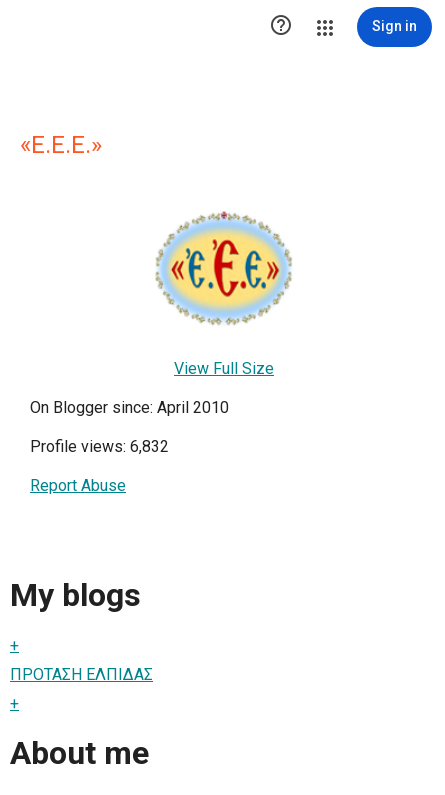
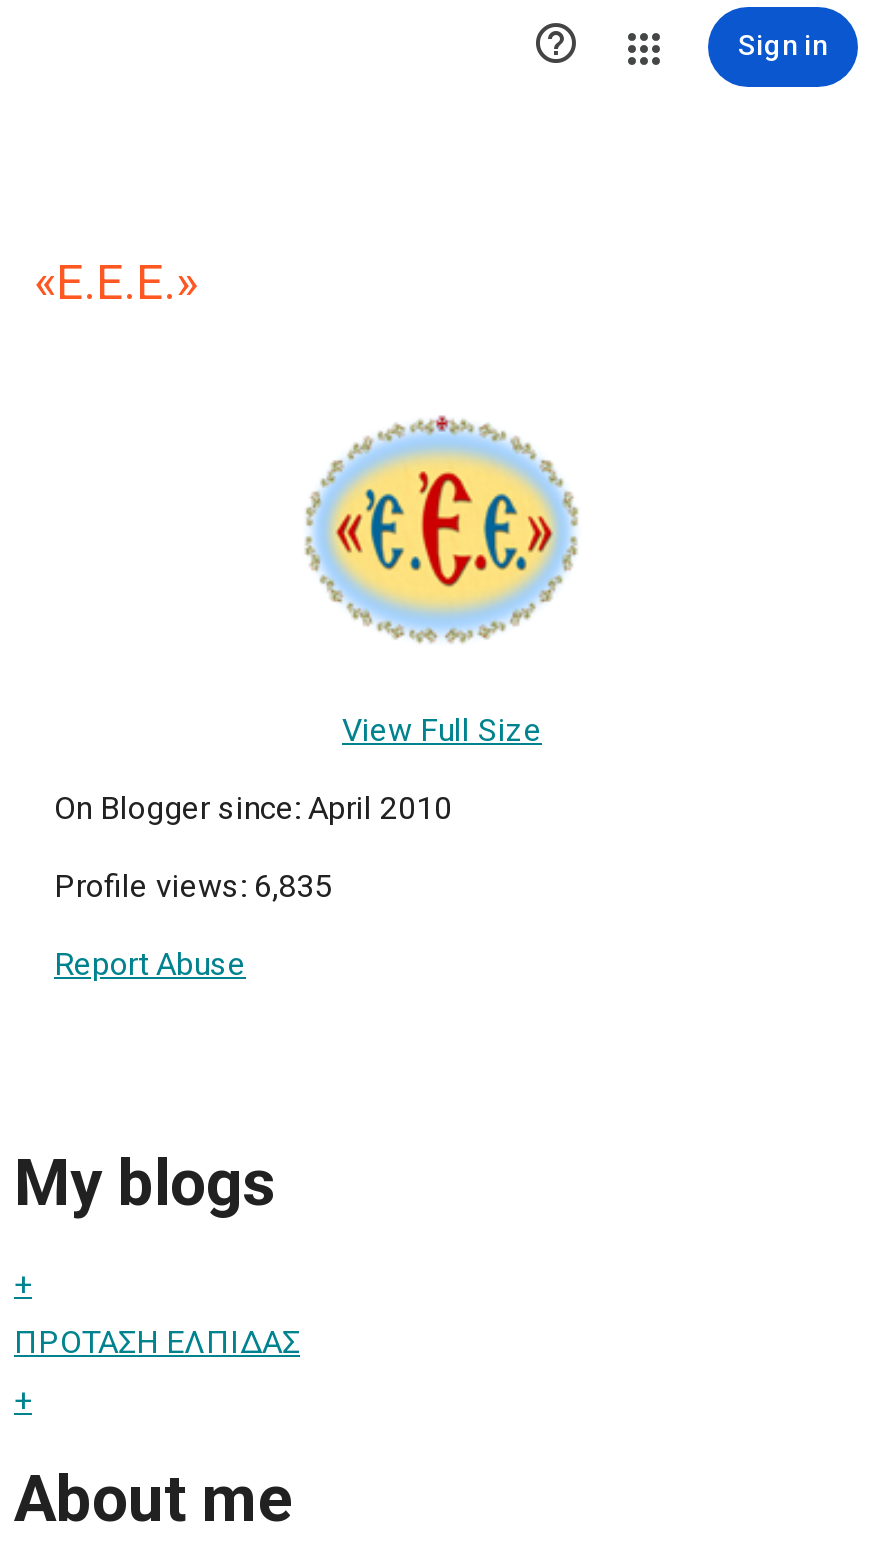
[30,437,169,456] Profile views: 6,832 -> [54,867,332,905] Profile views: 6,835

